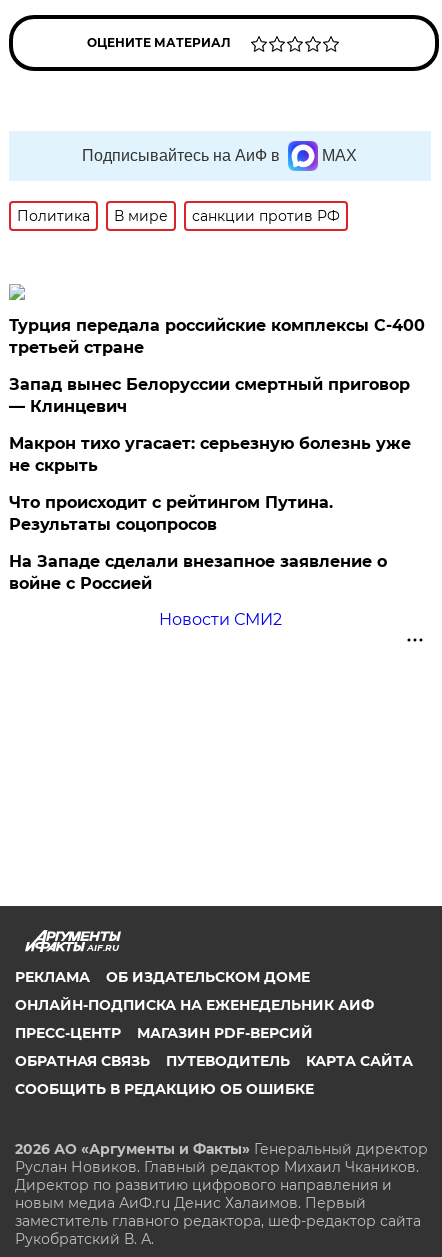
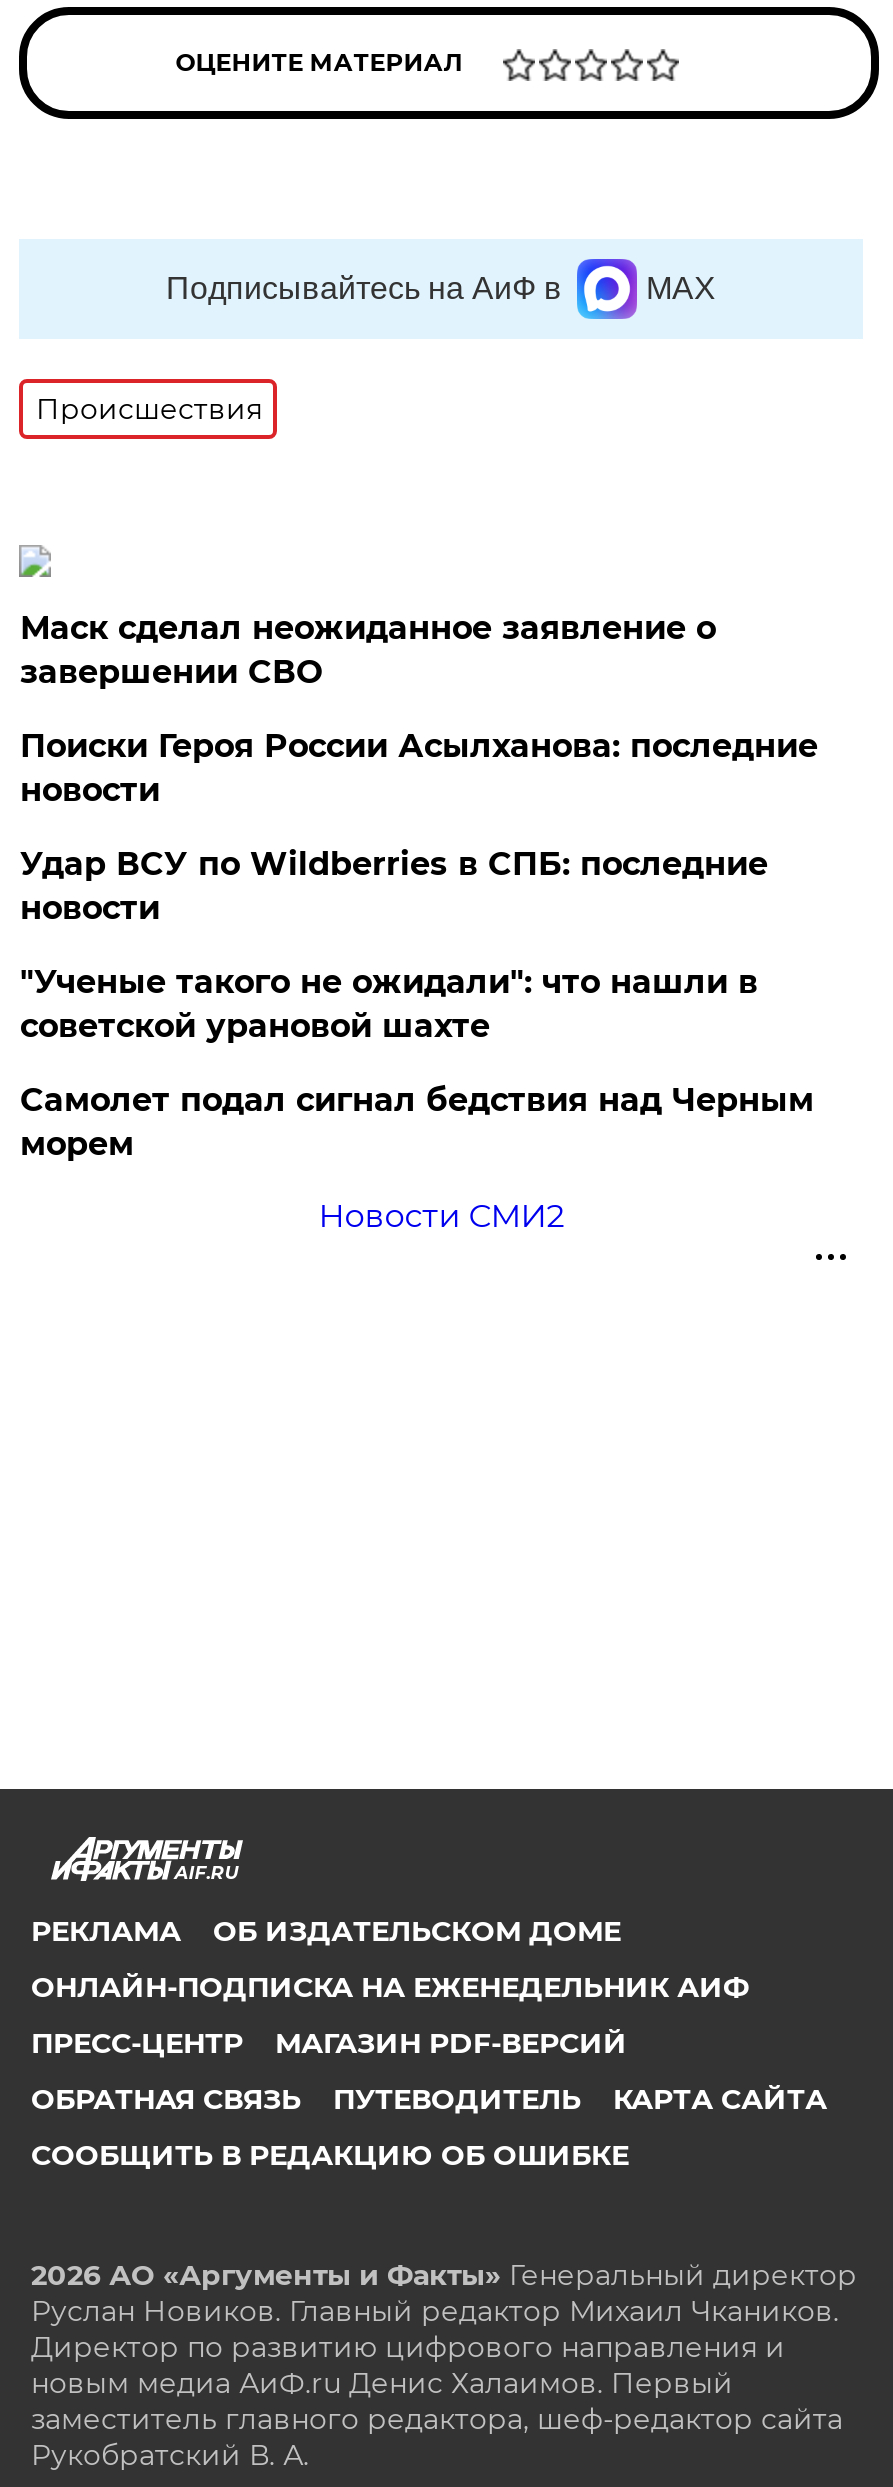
[17,207,340,225] Политика | В мире | санкции против РФ -> [36,391,262,427] Происшествия
[9,316,425,357] Турция передала российские комплексы С-400 | третьей стране -> [20,609,716,691] Маск сделал неожиданное заявление о | завершении СВО
[9,375,410,416] Запад вынес Белоруссии смертный приговор | — Клинцевич -> [20,727,818,809] Поиски Героя России Асылханова: последние | новости
[9,434,411,475] Макрон тихо угасает: серьезную болезнь уже | не скрыть -> [20,845,768,927] Удар ВСУ по Wildberries в СПБ: последние | новости
[9,493,333,534] Что происходит с рейтингом Путина. | Результаты соцопросов -> [20,963,758,1045] "Ученые такого не ожидали": что нашли в | советской урановой шахте
[9,552,387,593] На Западе сделали внезапное заявление о | войне с Россией -> [20,1081,814,1163] Самолет подал сигнал бедствия над Черным | морем

